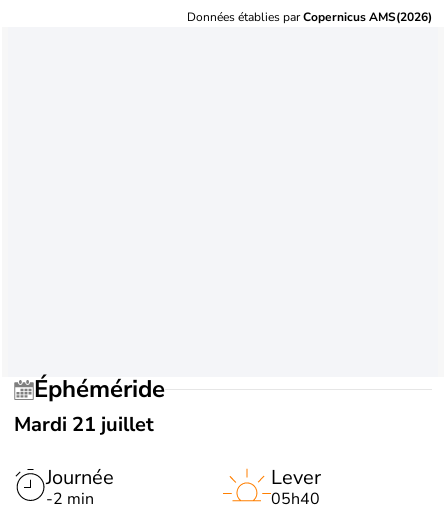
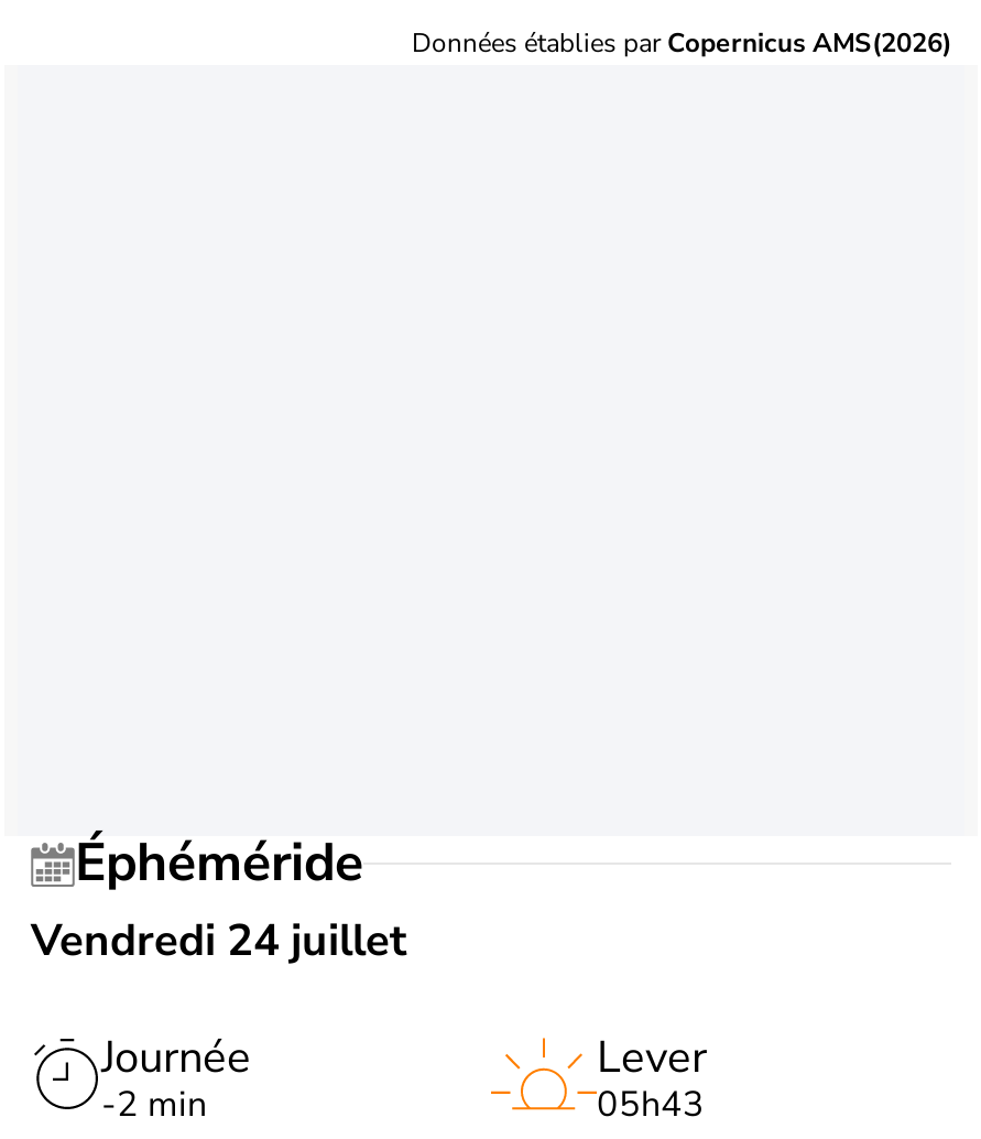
[14,411,154,438] Mardi 21 juillet -> [31,911,407,970] Vendredi 24 juillet
[271,488,320,510] 05h40 -> [597,1080,705,1129] 05h43

